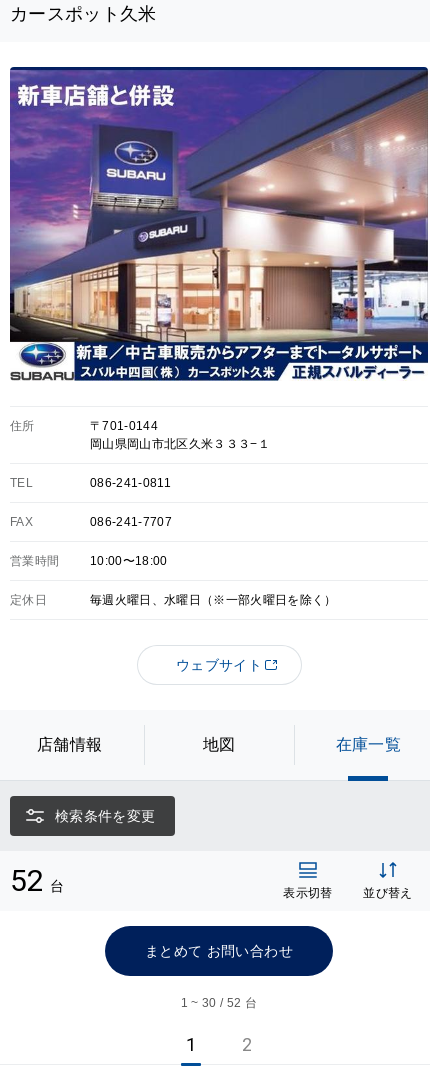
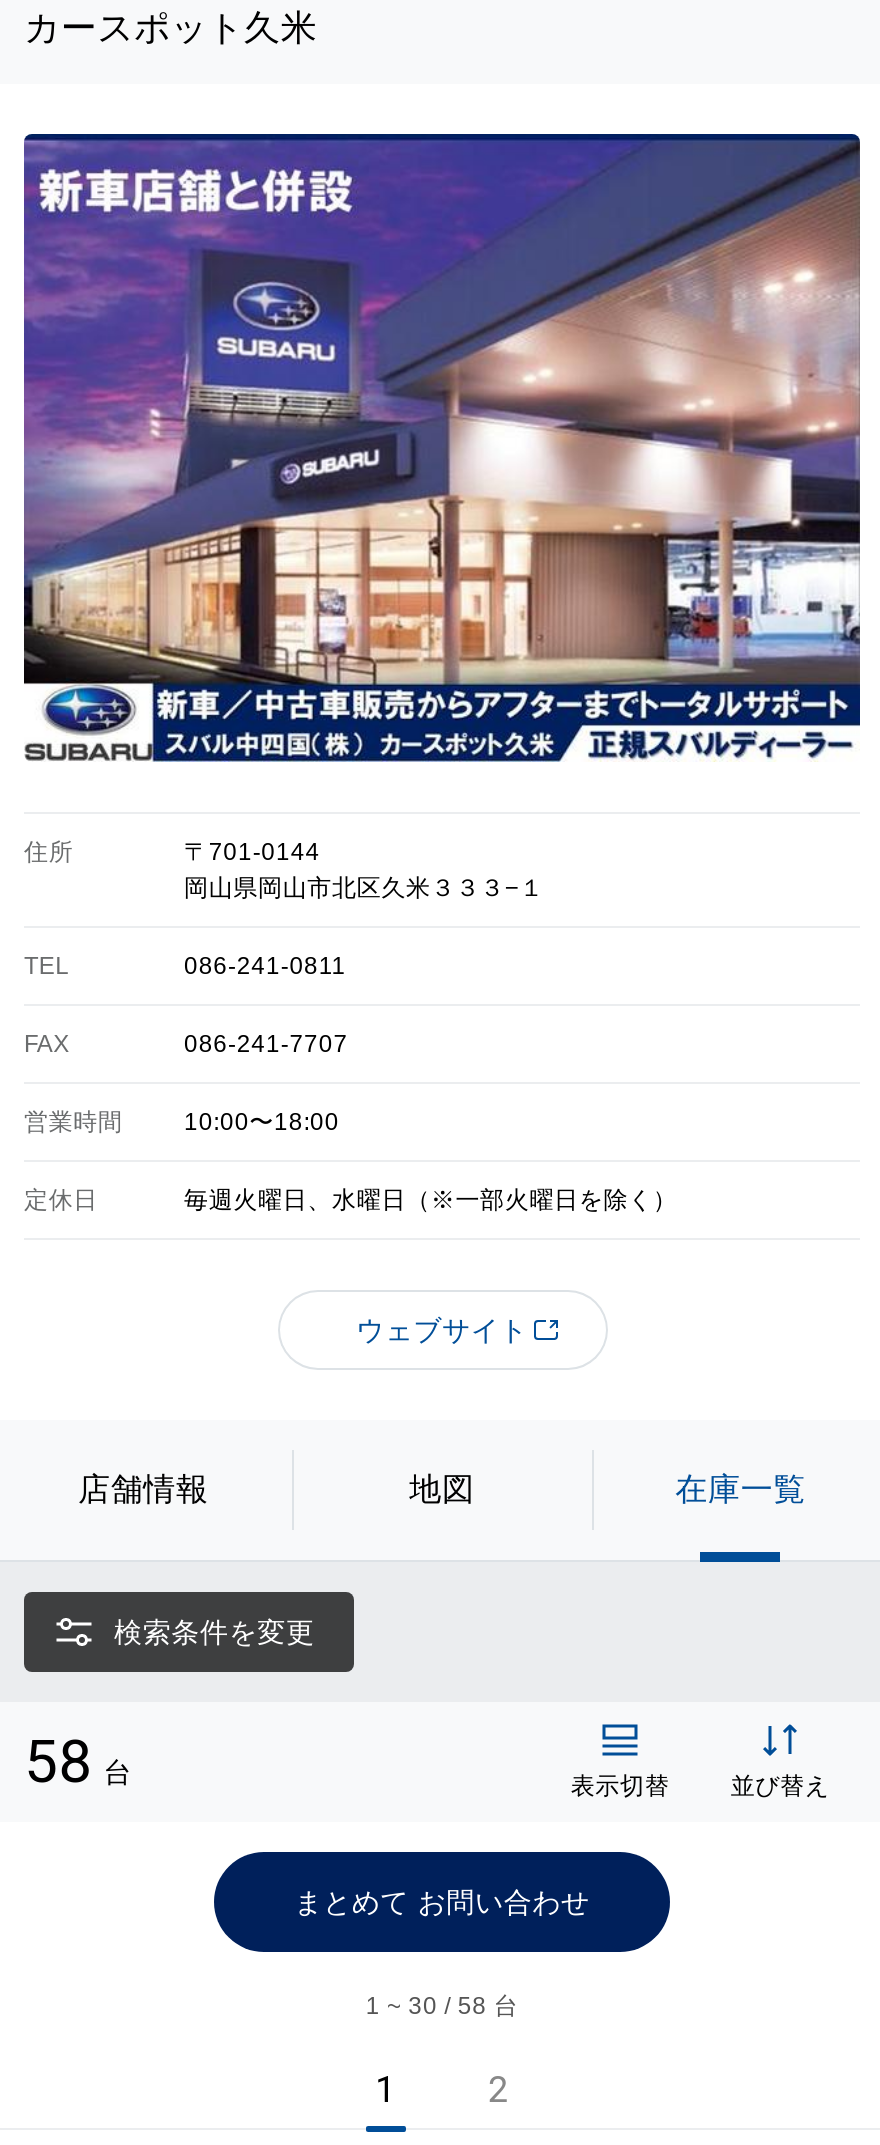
[10,862,64,897] 52 台 -> [24,1725,132,1795] 58 台
[181,995,257,1009] 1 ~ 30 / 52 台 -> [366,1991,518,2019] 1 ~ 30 / 58 台

